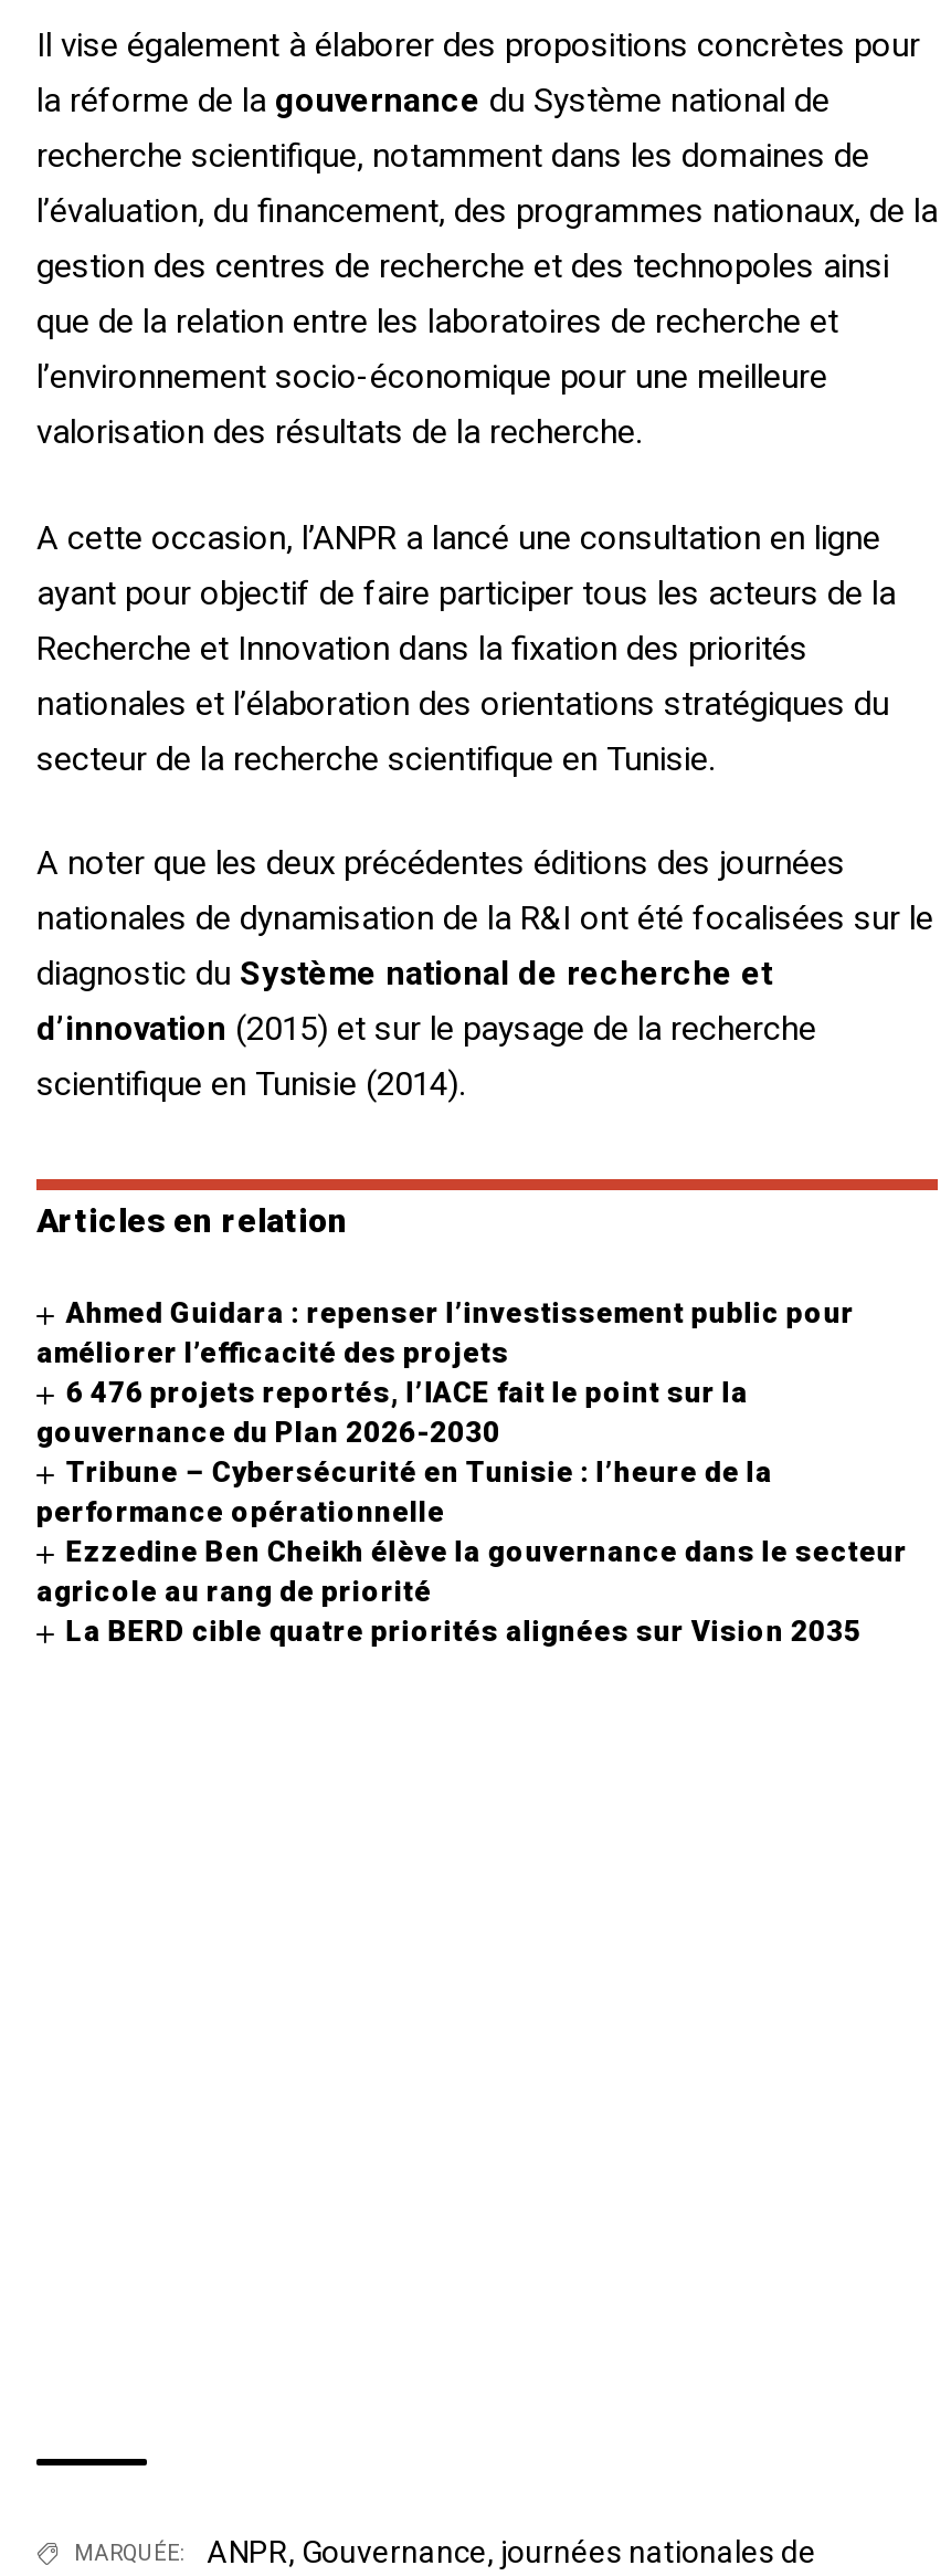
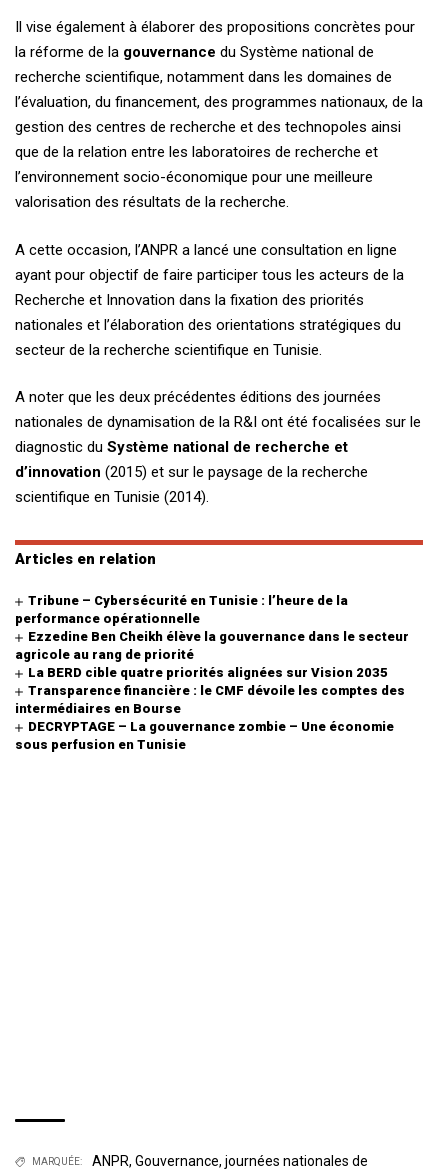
[36,1296,855,1449] Ahmed Guidara : repenser l’investissement public pour | améliorer l’efficacité des projets | 6 476 projets reportés, l’IACE fait le point sur la | gouvernance du Plan 2026-2030 -> none
moved [36,1455,908,1648] -> [15,593,409,680]: Tribune – Cybersécurité en Tunisie : l’heure de la | performance opérationnelle | Ezzedine Ben Cheikh élève la gouvernance dans le secteur | agricole au rang de priorité | La BERD cible quatre priorités alignées sur Vision 2035
none -> [15,683,405,752] Transparence financière : le CMF dévoile les comptes des | intermédiaires en Bourse | DECRYPTAGE – La gouvernance zombie – Une économie | sous perfusion en Tunisie

